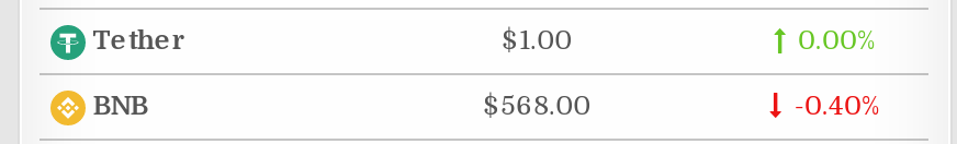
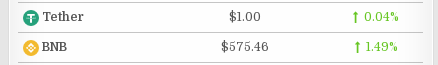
[798,25,877,55] 0.00% -> [364,10,399,24] 0.04%
[483,90,591,121] $568.00 -> [221,40,269,54] $575.46
[794,90,881,121] -0.40% -> [366,40,398,54] 1.49%

